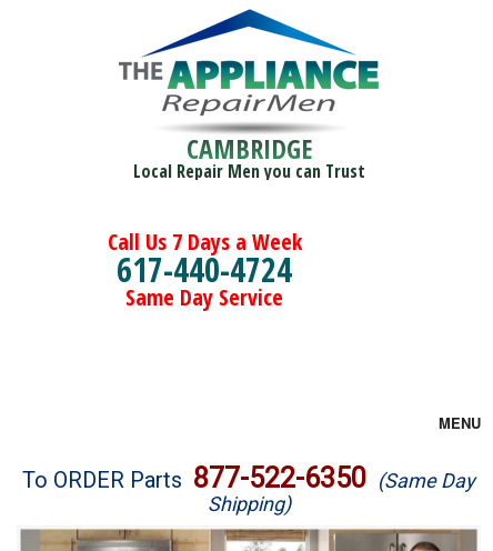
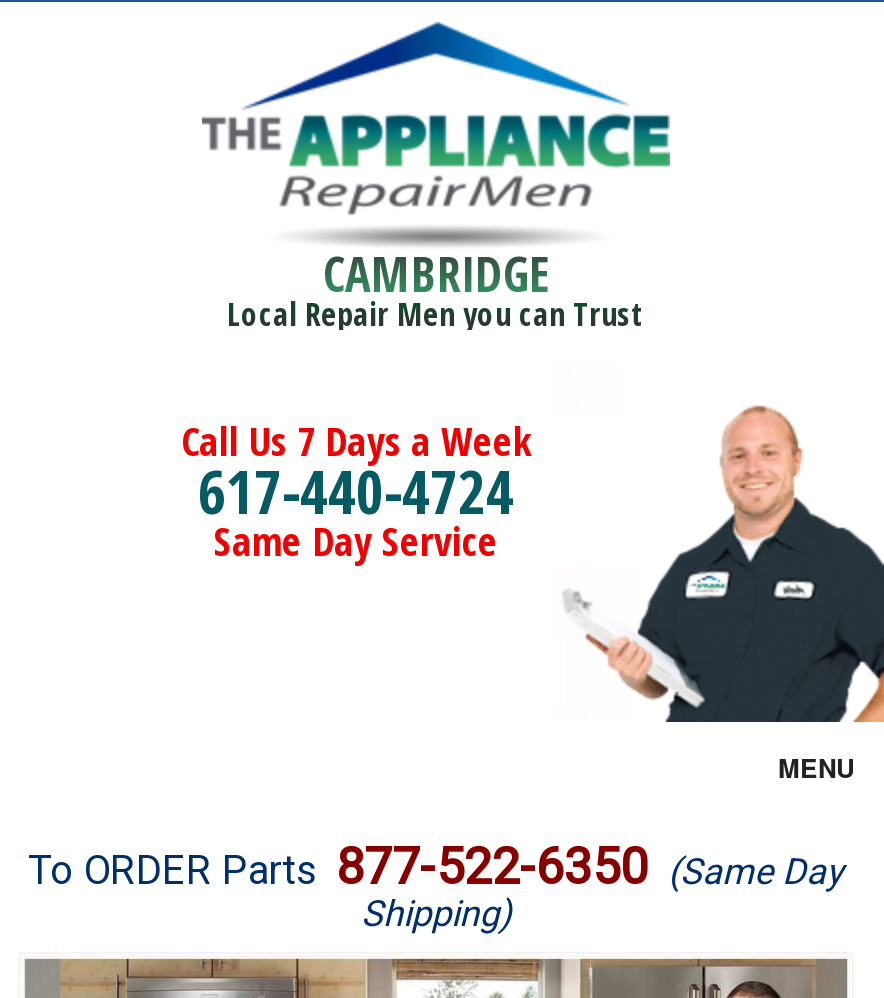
none -> [564,404,878,724] [image]

